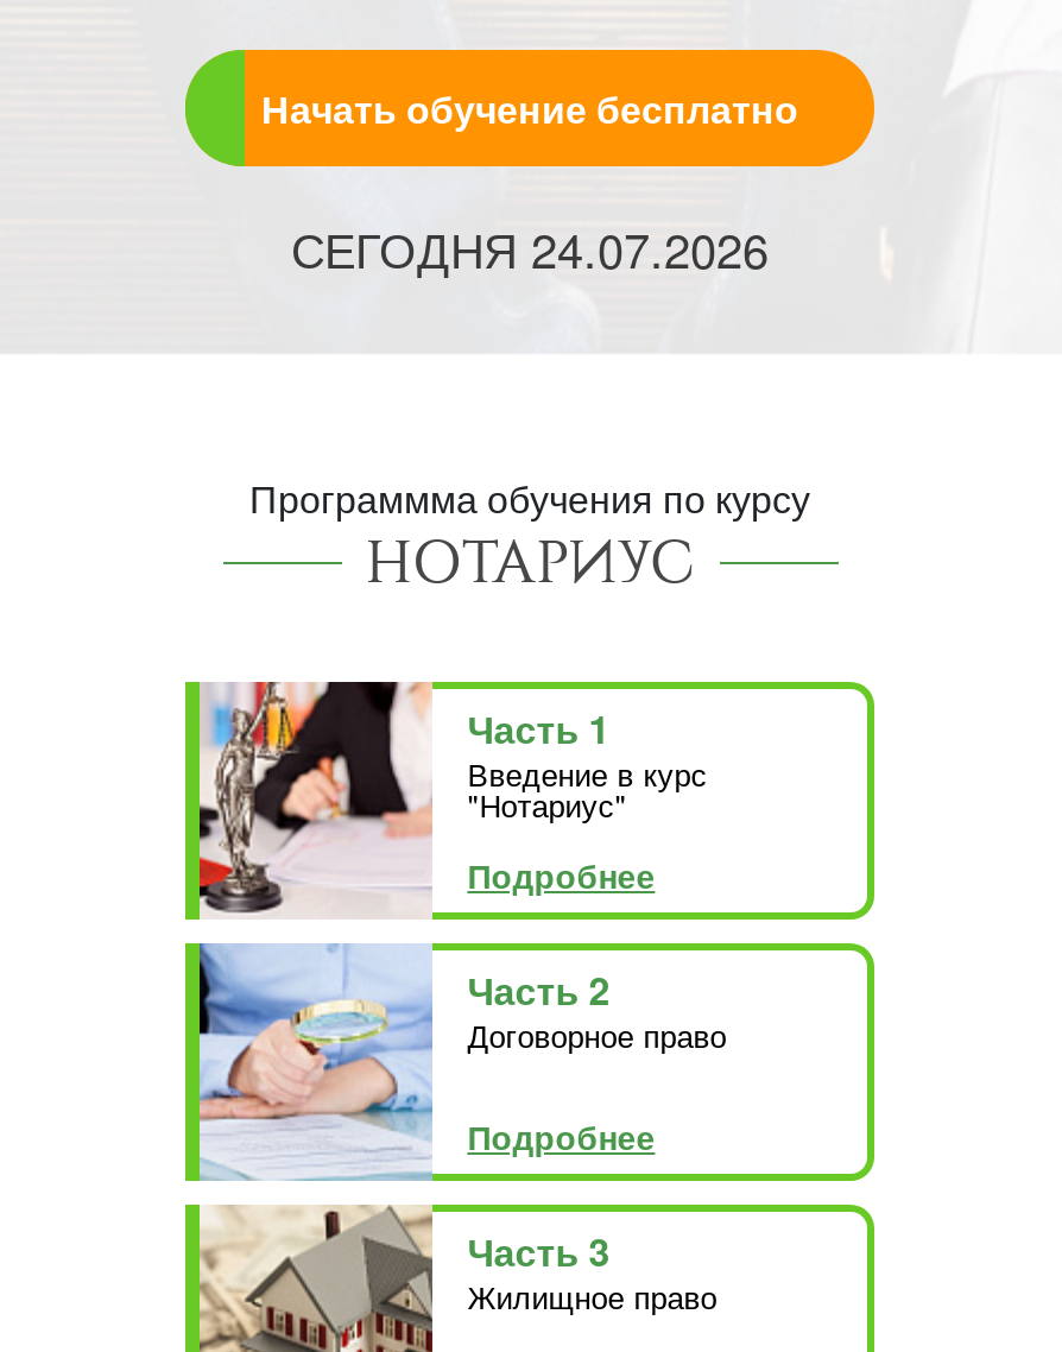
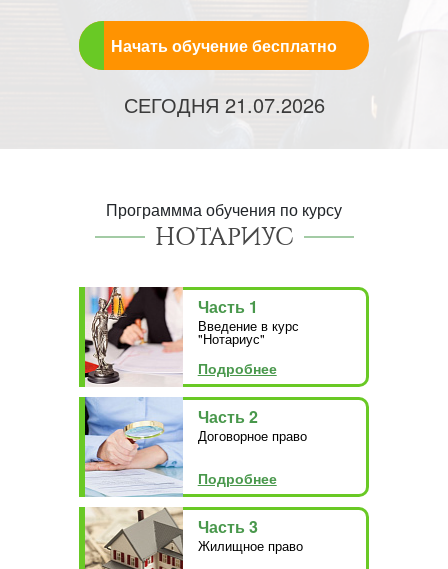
[291,214,769,283] СЕГОДНЯ 24.07.2026 -> [123,90,324,119] СЕГОДНЯ 21.07.2026

